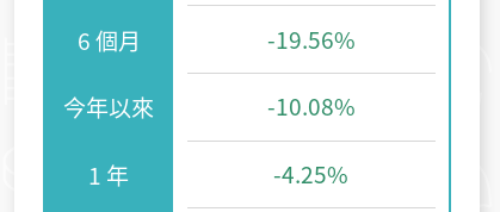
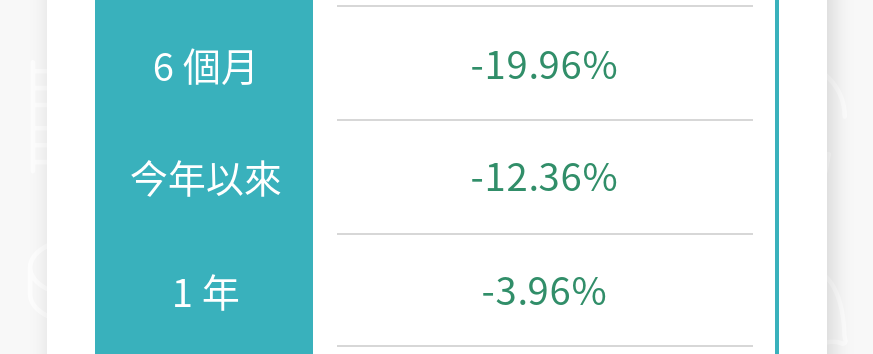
[267,22,355,56] -19.56% -> [471,35,619,91] -19.96%
[267,90,355,123] -10.08% -> [471,148,619,204] -12.36%
[274,157,349,191] -4.25% -> [481,261,607,317] -3.96%

